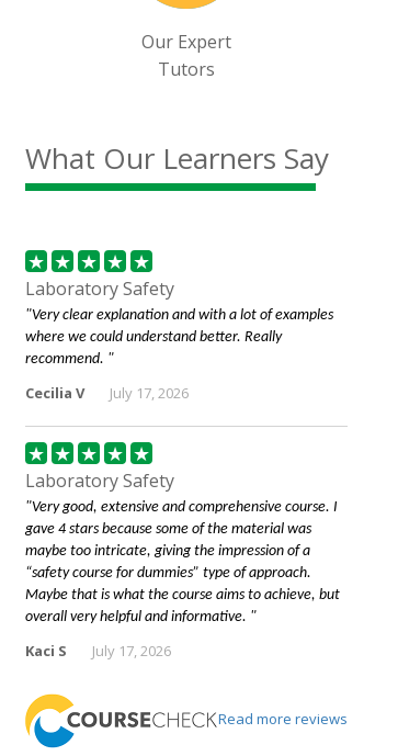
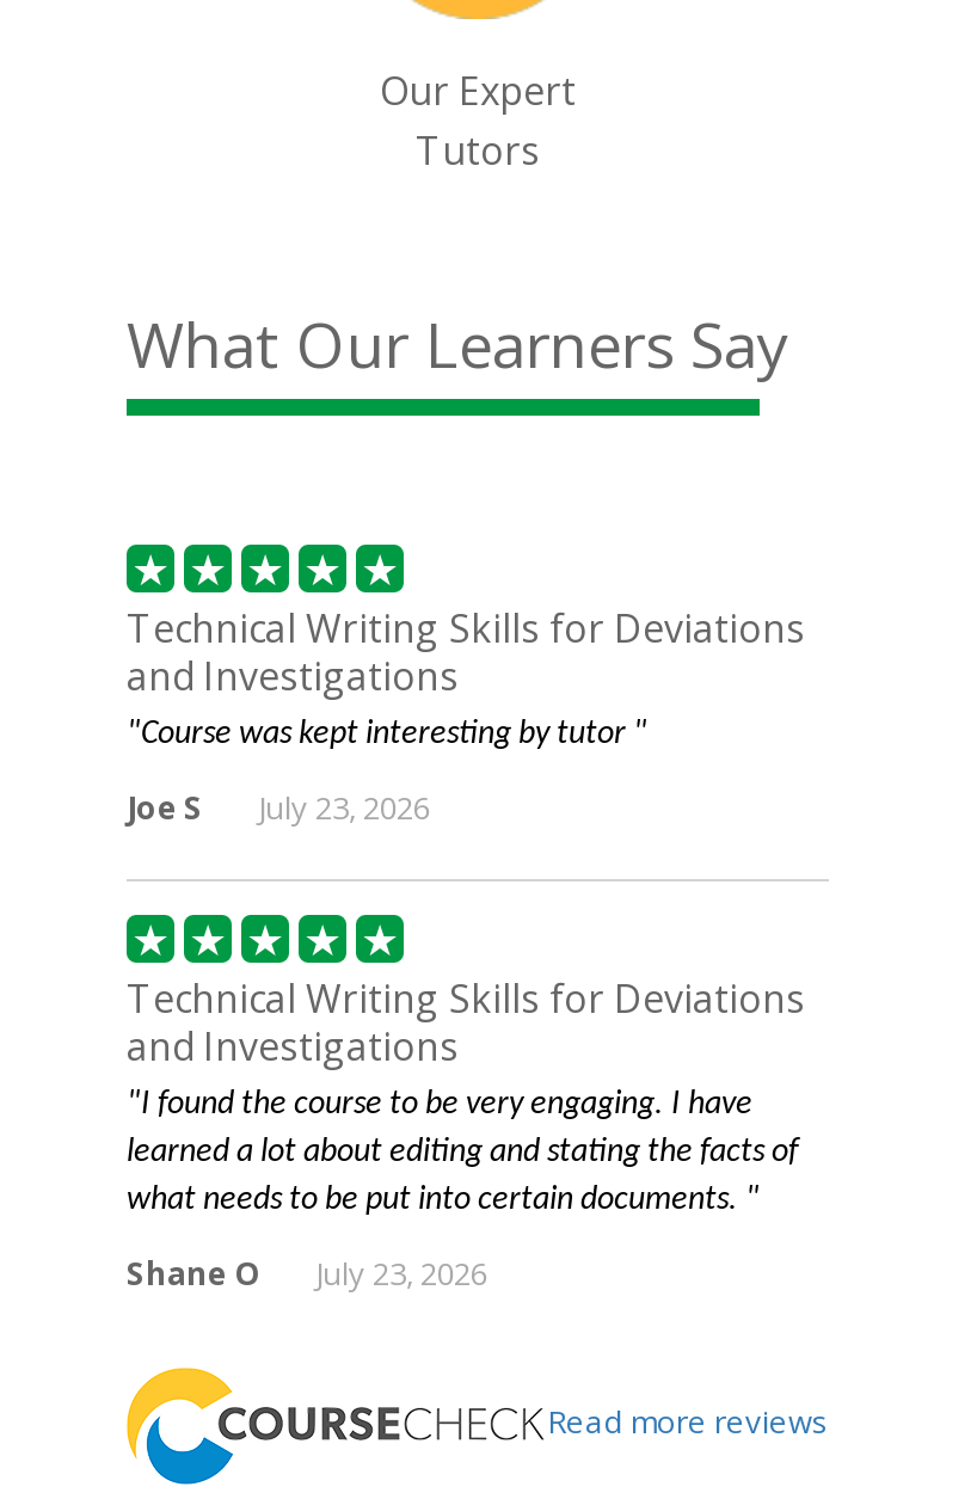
[25,277,333,368] Laboratory Safety | Very clear explanation and with a lot of examples | where we could understand better. Really | recommend. -> [127,602,805,752] Technical Writing Skills for Deviations | and Investigations | Course was kept interesting by tutor
[25,383,189,403] Cecilia V | July 17, 2026 -> [127,786,430,829] Joe S | July 23, 2026
[25,469,340,625] Laboratory Safety | Very good, extensive and comprehensive course. I | gave 4 stars because some of the material was | maybe too intricate, giving the impression of a | “safety course for dummies” type of approach. | Maybe that is what the course aims to achieve, but | overall very helpful and informative. -> [127,972,805,1218] Technical Writing Skills for Deviations | and Investigations | I found the course to be very engaging. I have | learned a lot about editing and stating the facts of | what needs to be put into certain documents.
[25,641,171,661] Kaci S | July 17, 2026 -> [127,1252,487,1295] Shane O | July 23, 2026

